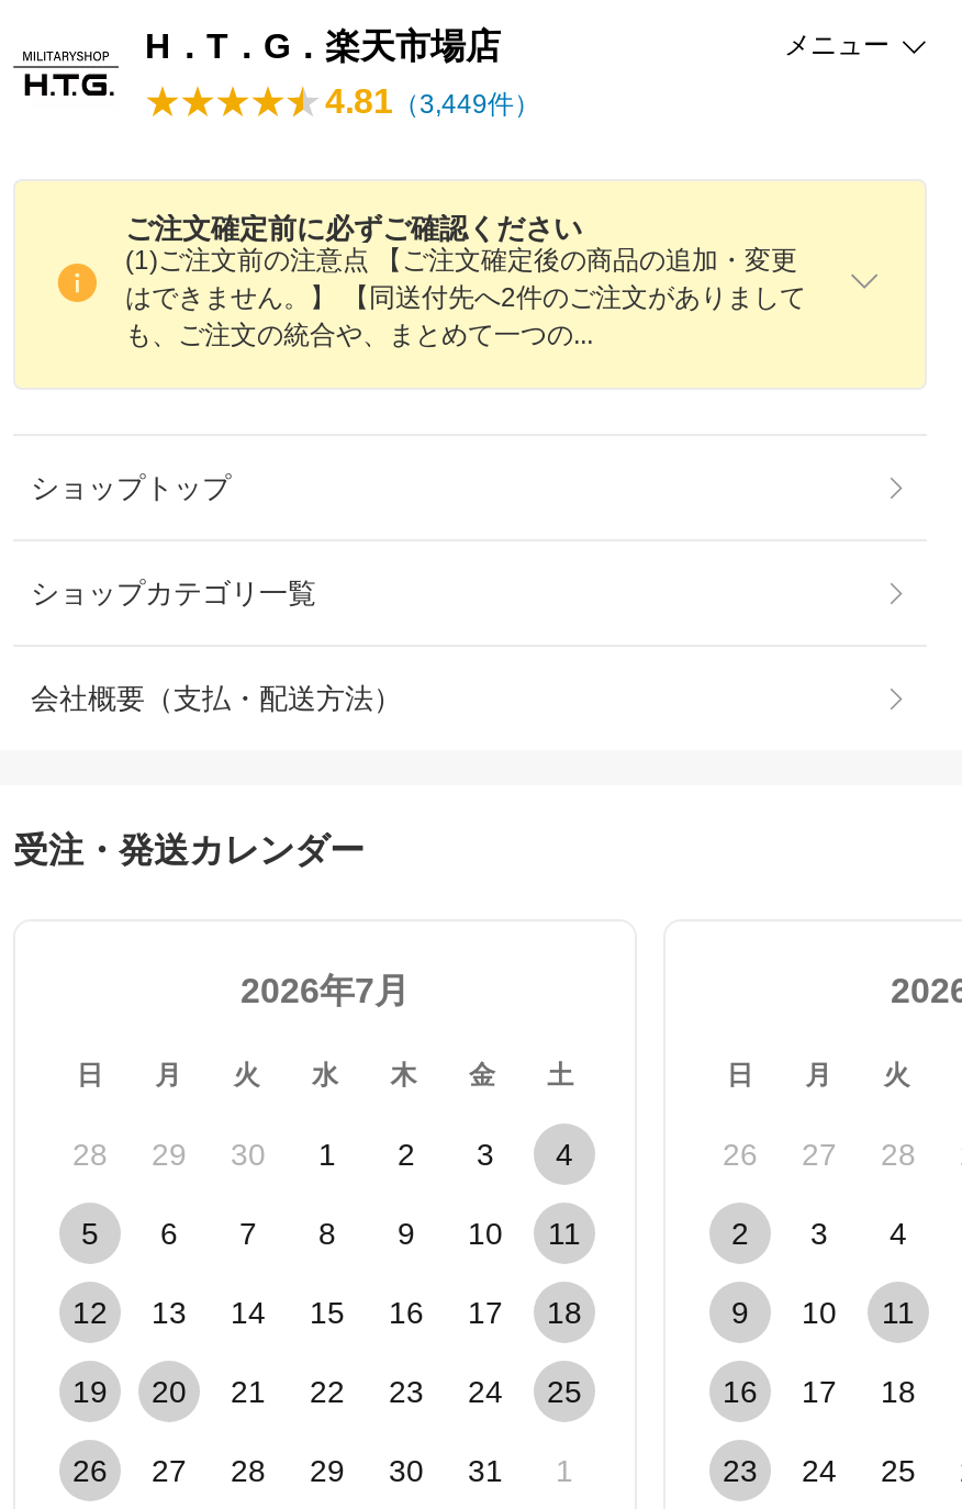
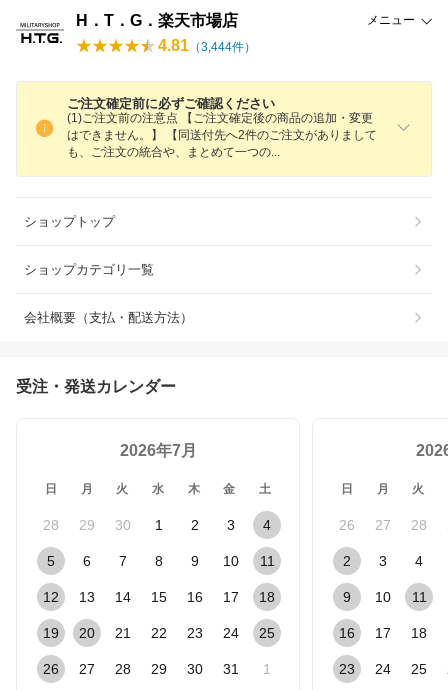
[325,82,540,120] 4.81（3,449件） -> [158,37,256,54] 4.81（3,444件）

